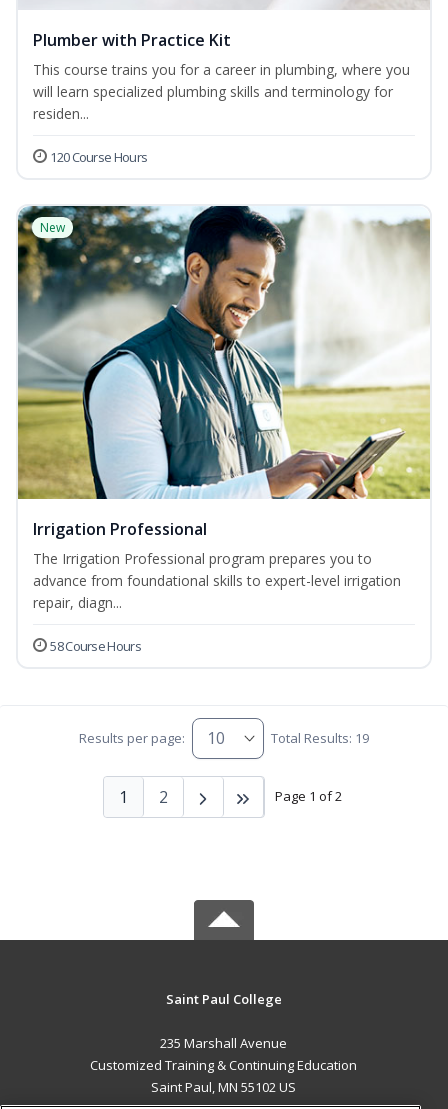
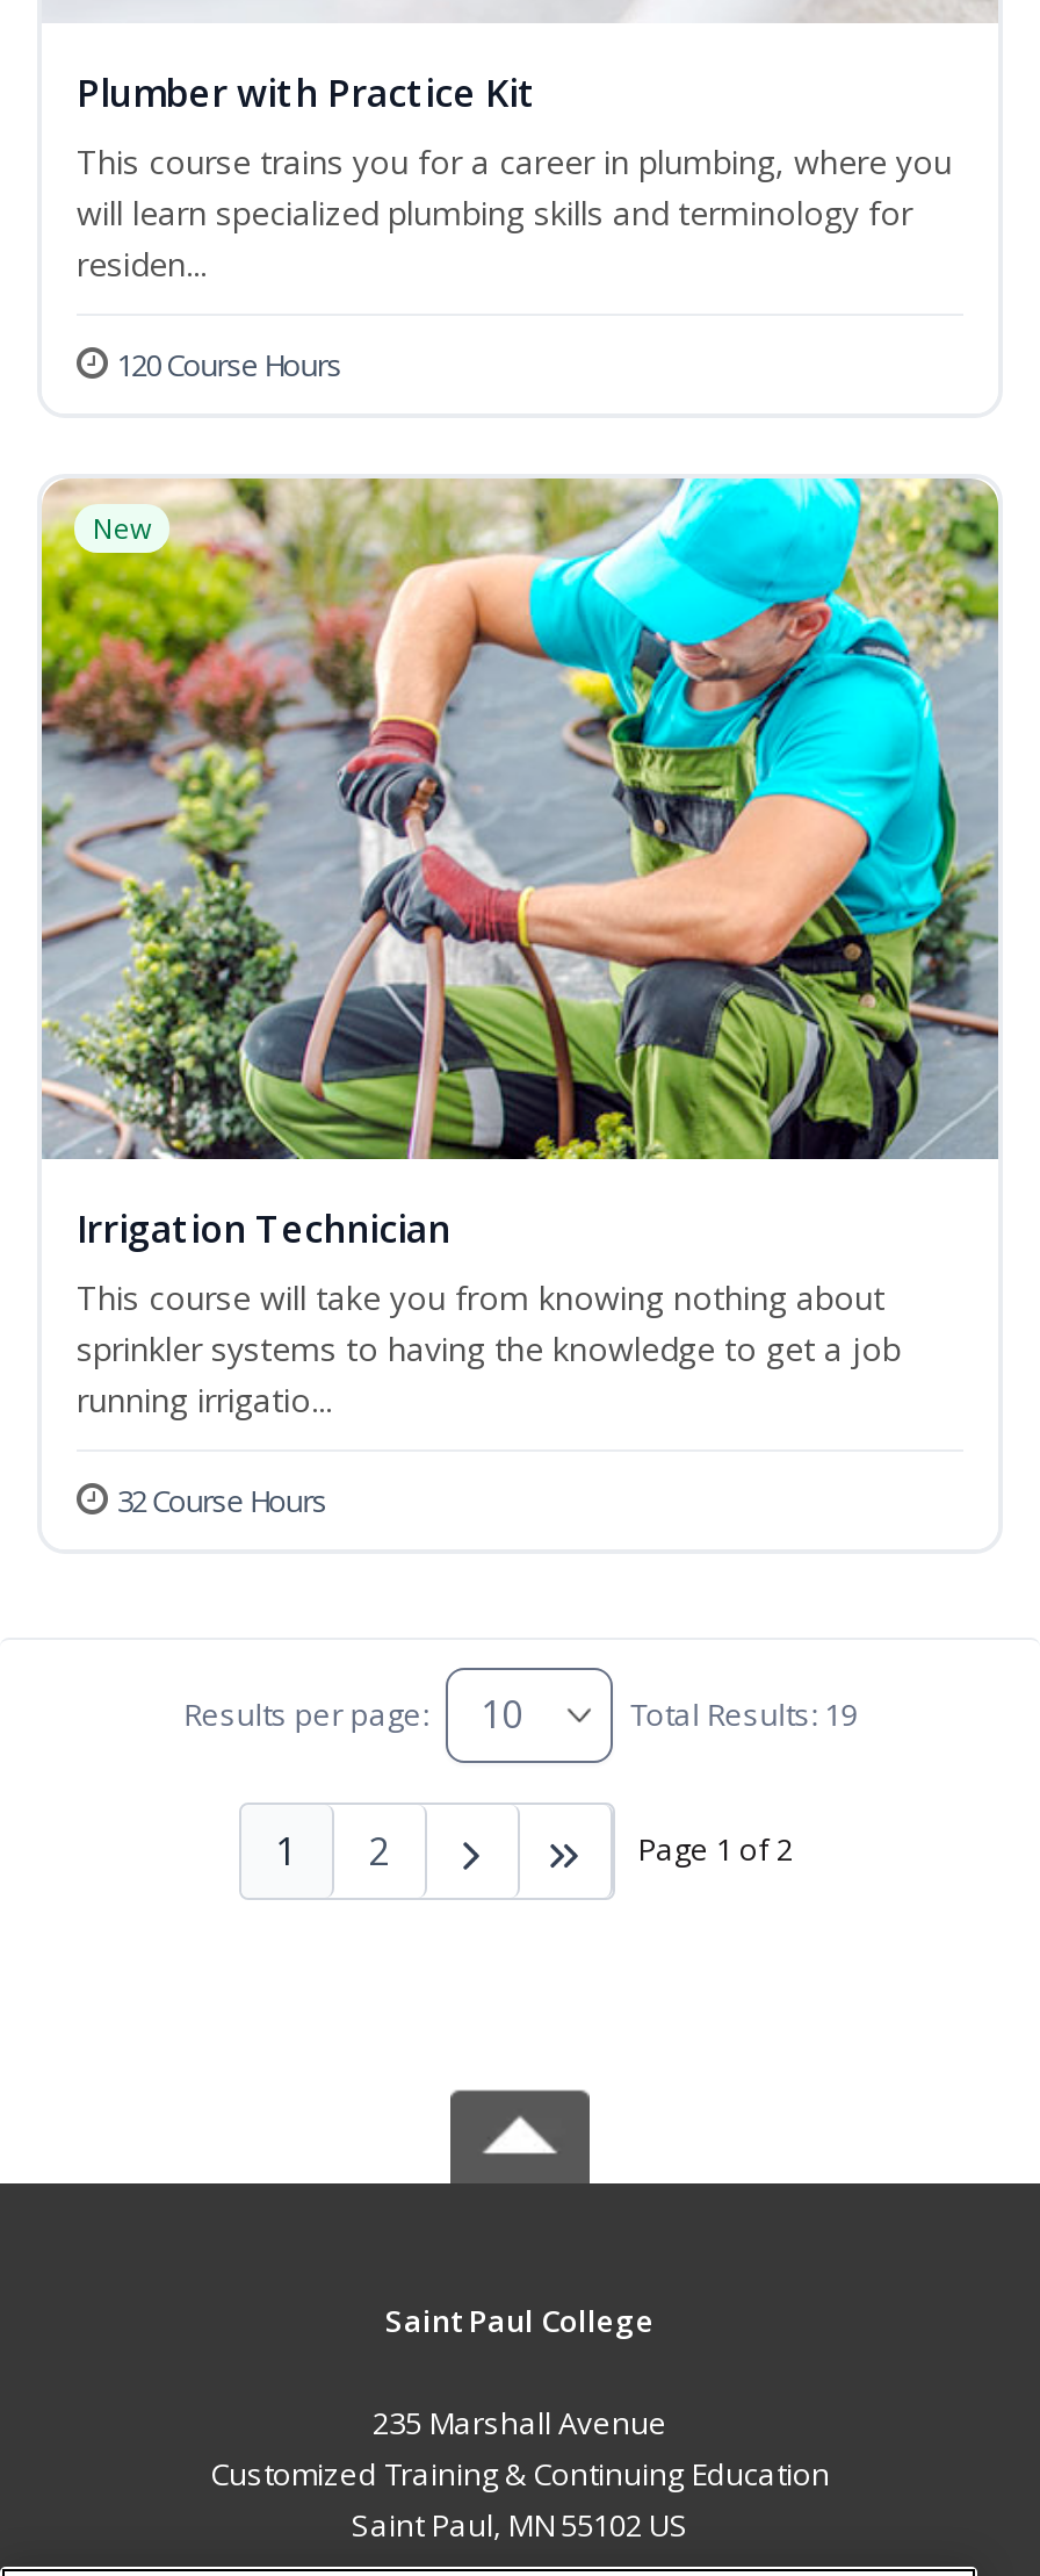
[17,205,430,611] [image] | Irrigation Professional | The Irrigation Professional program prepares you to | advance from foundational skills to expert-level irrigation | repair, diagn... -> [39,476,1001,1420] [image] | Irrigation Technician | This course will take you from knowing nothing about | sprinkler systems to having the knowledge to get a job | running irrigatio...
[50,636,141,654] 58 Course Hours -> [117,1478,327,1520] 32 Course Hours

